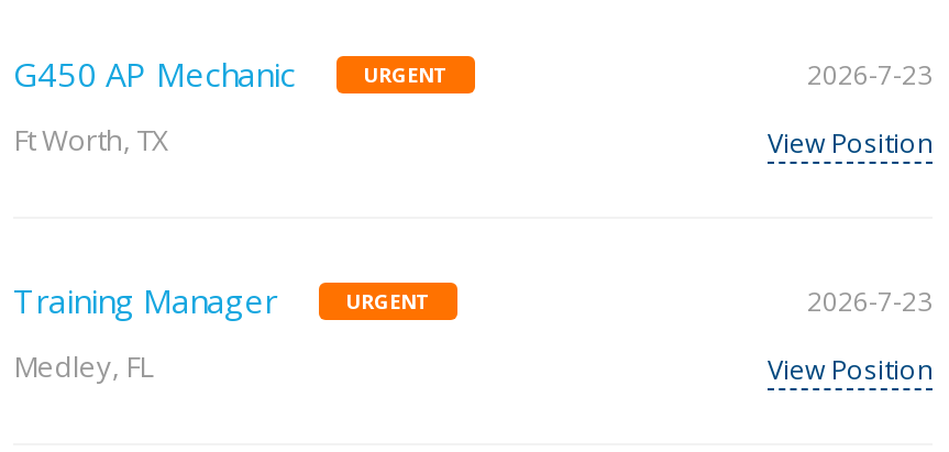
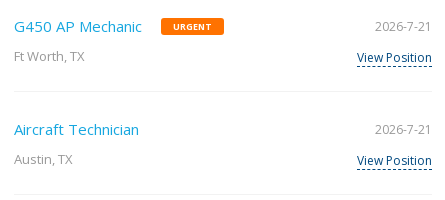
[807,57,933,94] 2026-7-23 -> [375,18,432,35] 2026-7-21
[13,279,431,323] Training Manager | URGENT -> [14,119,139,139] Aircraft Technician
[807,283,933,320] 2026-7-23 -> [375,121,432,138] 2026-7-21
[13,347,152,386] Medley, FL -> [14,150,73,168] Austin, TX

